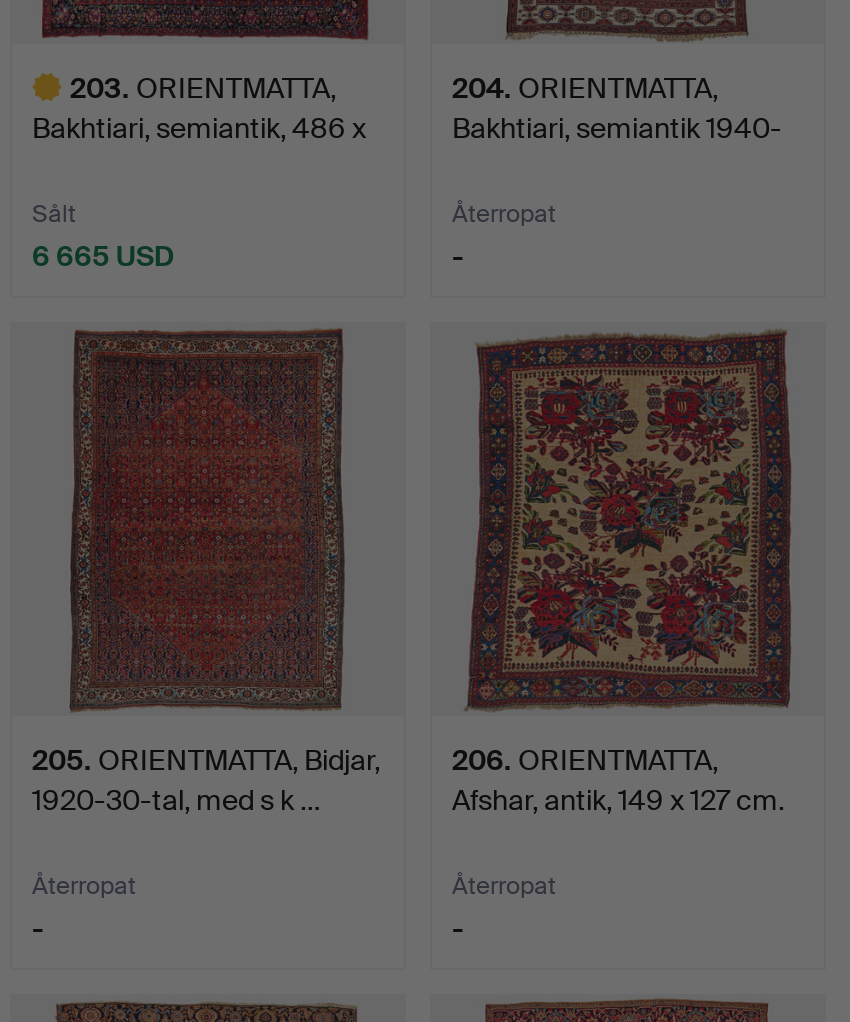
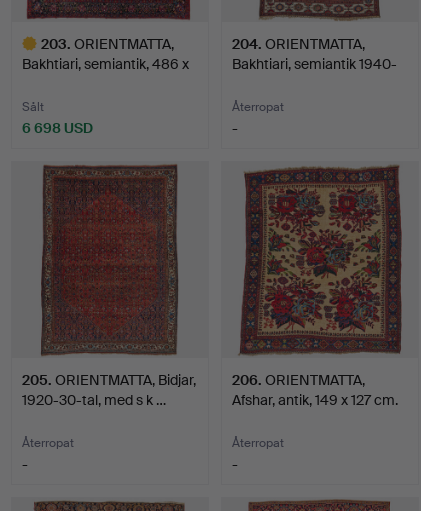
[32,237,174,273] 6 665 USD -> [22,119,93,137] 6 698 USD

